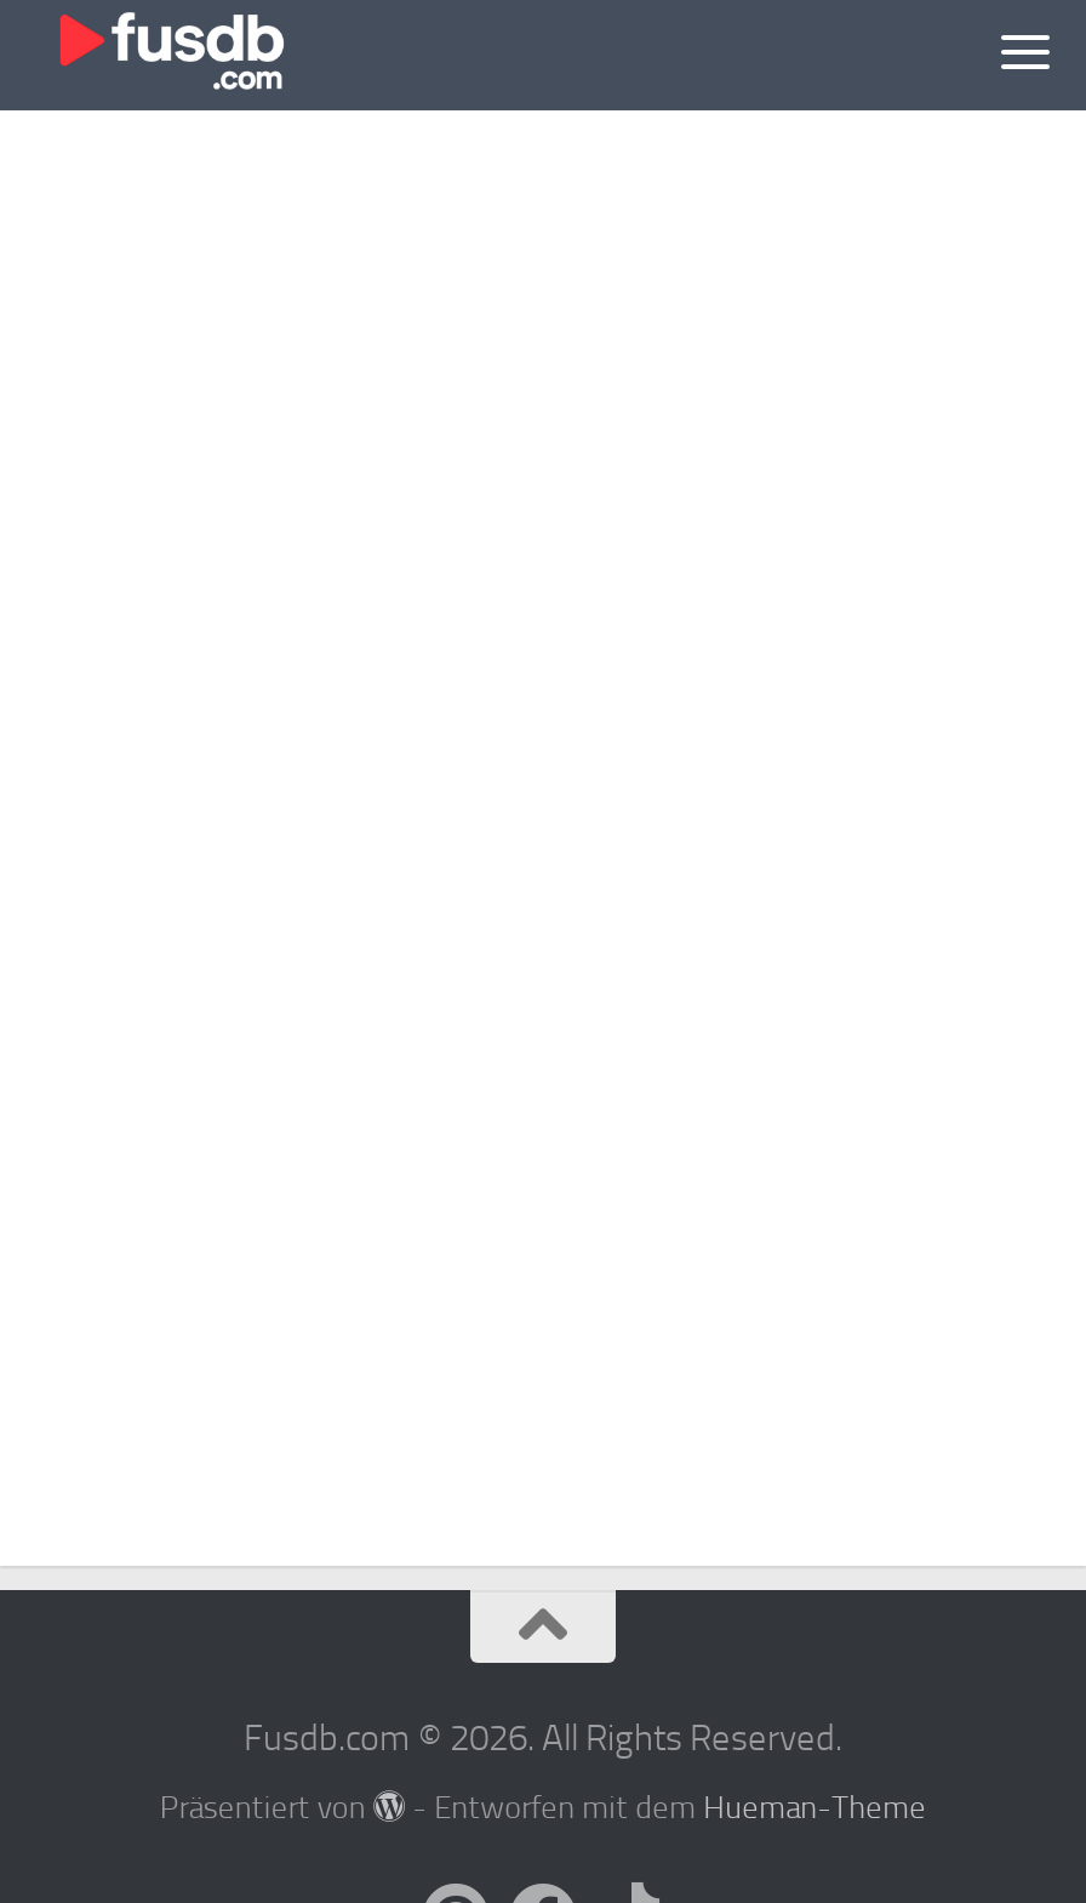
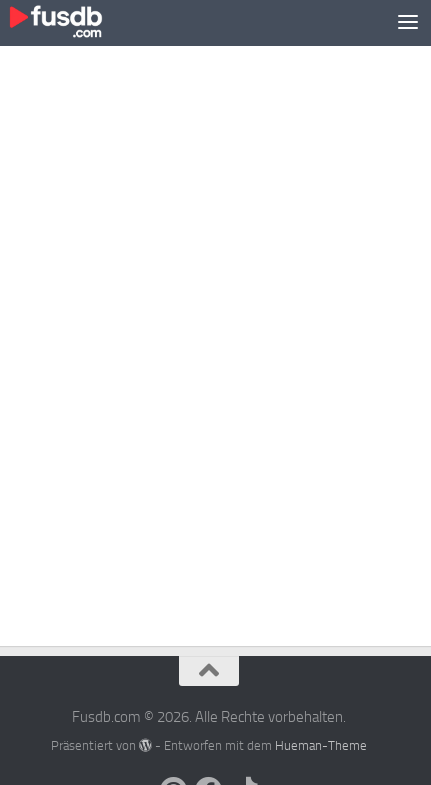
[244,1716,842,1760] Fusdb.com © 2026. All Rights Reserved. -> [72,708,346,726] Fusdb.com © 2026. Alle Rechte vorbehalten.

